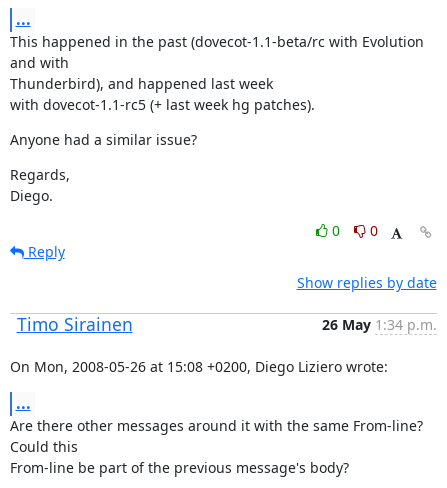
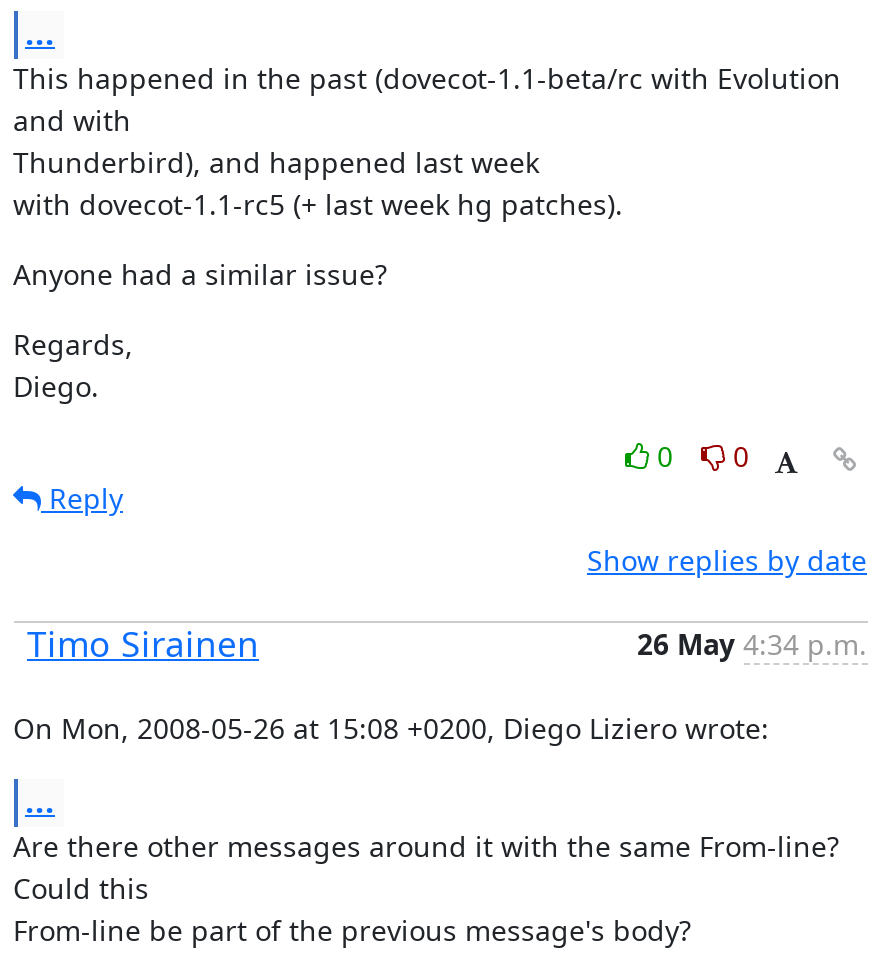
[321,315,436,334] 26 May 1:34 p.m. -> [637,625,867,663] 26 May 4:34 p.m.

